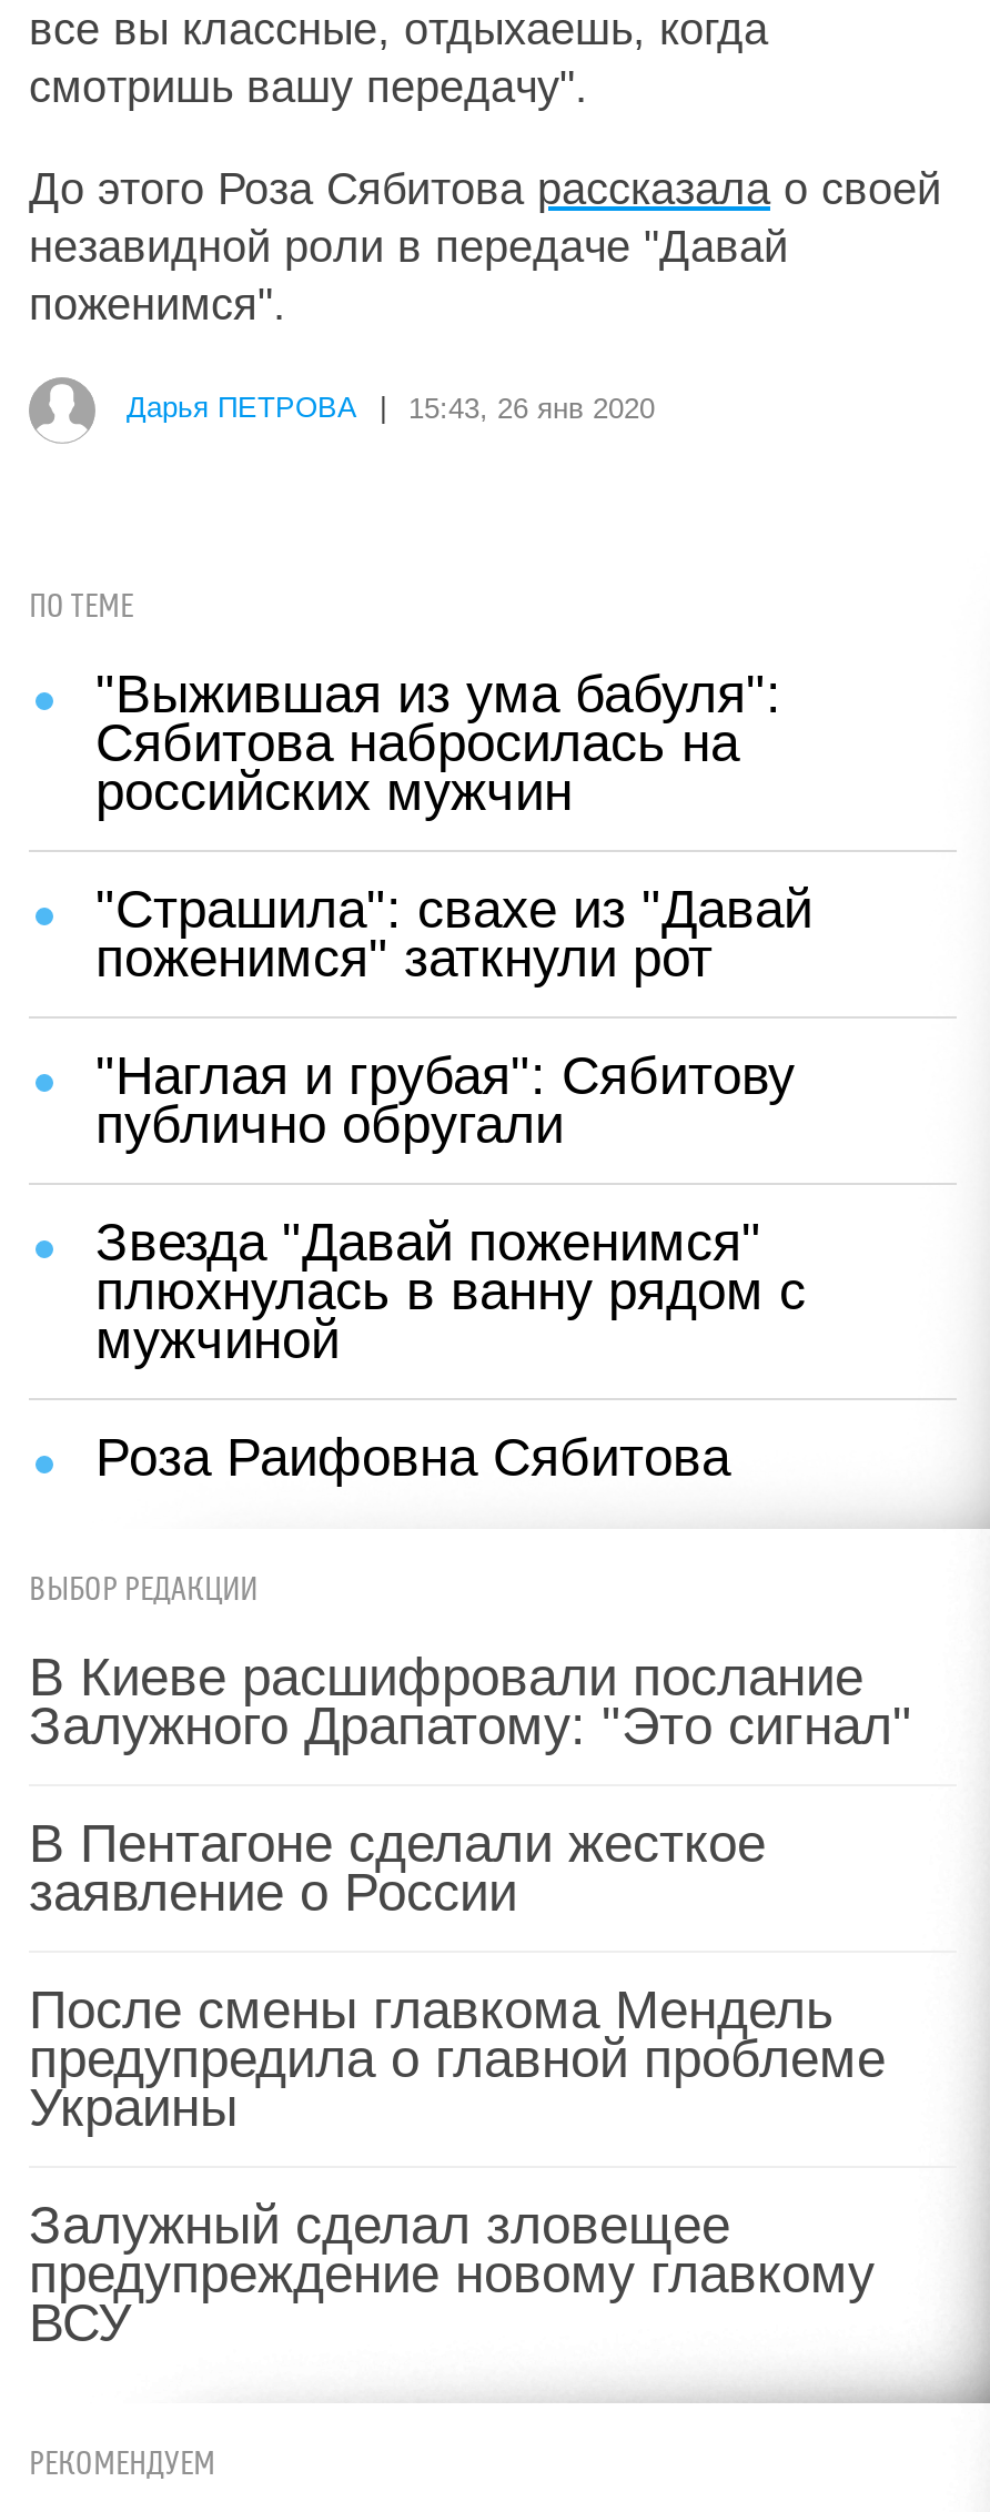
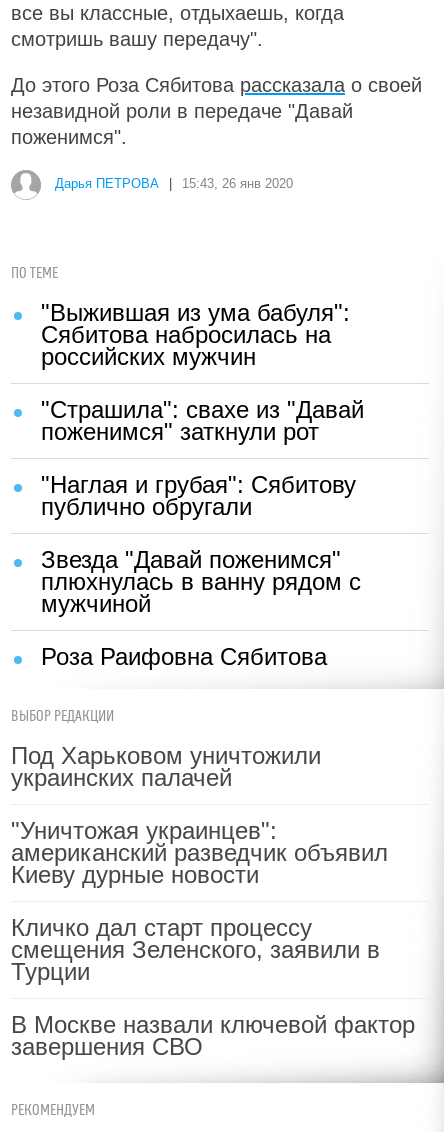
[29,1647,912,1755] В Киеве расшифровали послание | Залужного Драпатому: "Это сигнал" -> [11,742,321,791] Под Харьковом уничтожили | украинских палачей
[29,1813,766,1922] В Пентагоне сделали жесткое | заявление о России -> [11,817,388,888] "Уничтожая украинцев": | американский разведчик объявил | Киеву дурные новости
[29,1979,886,2137] После смены главкома Мендель | предупредила о главной проблеме | Украины -> [11,914,380,985] Кличко дал старт процессу | смещения Зеленского, заявили в | Турции
[29,2195,875,2352] Залужный сделал зловещее | предупреждение новому главкому | ВСУ -> [11,1011,415,1060] В Москве назвали ключевой фактор | завершения СВО

